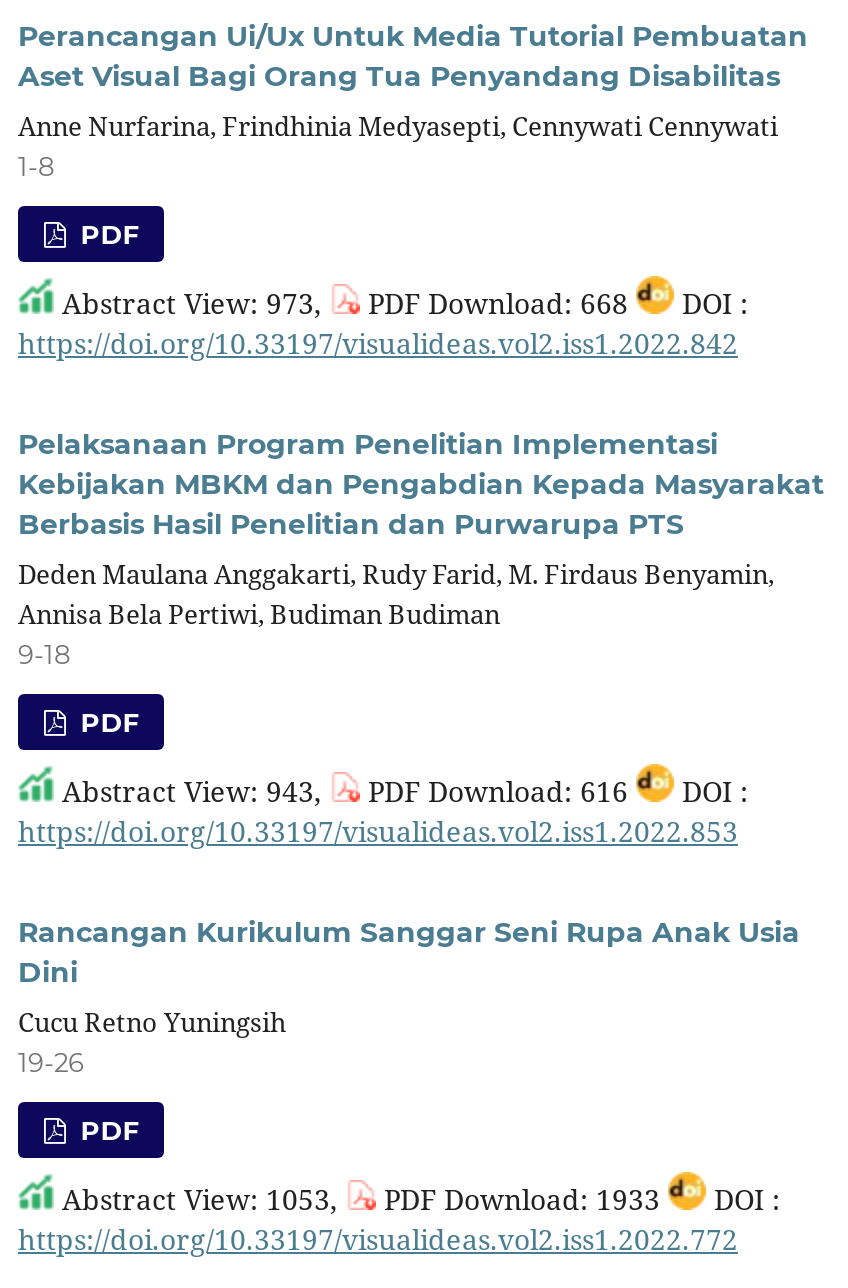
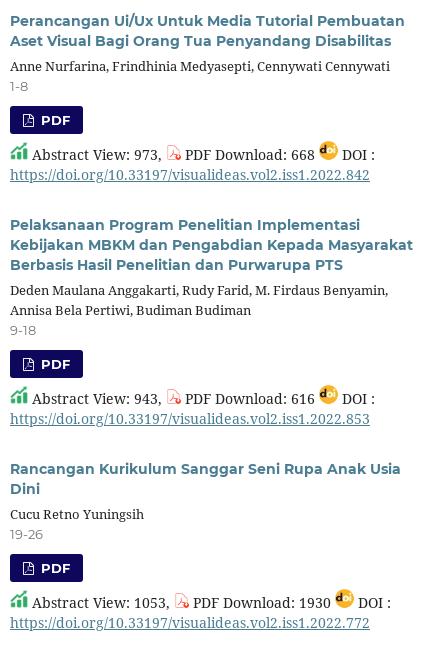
[54,1180,780,1218] Abstract View: 1053, PDF Download: 1933 DOI : -> [28,593,391,612] Abstract View: 1053, PDF Download: 1930 DOI :

